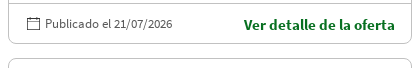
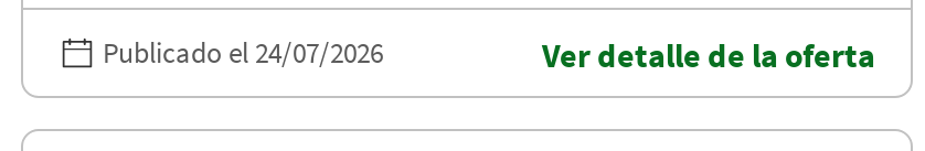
[45,15,172,32] Publicado el 21/07/2026 -> [103,34,383,72] Publicado el 24/07/2026

